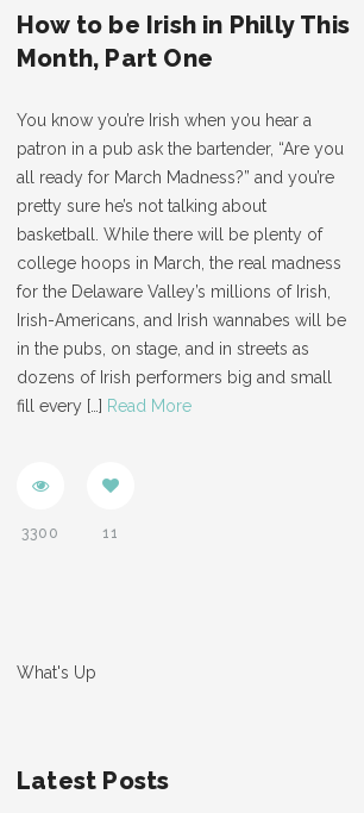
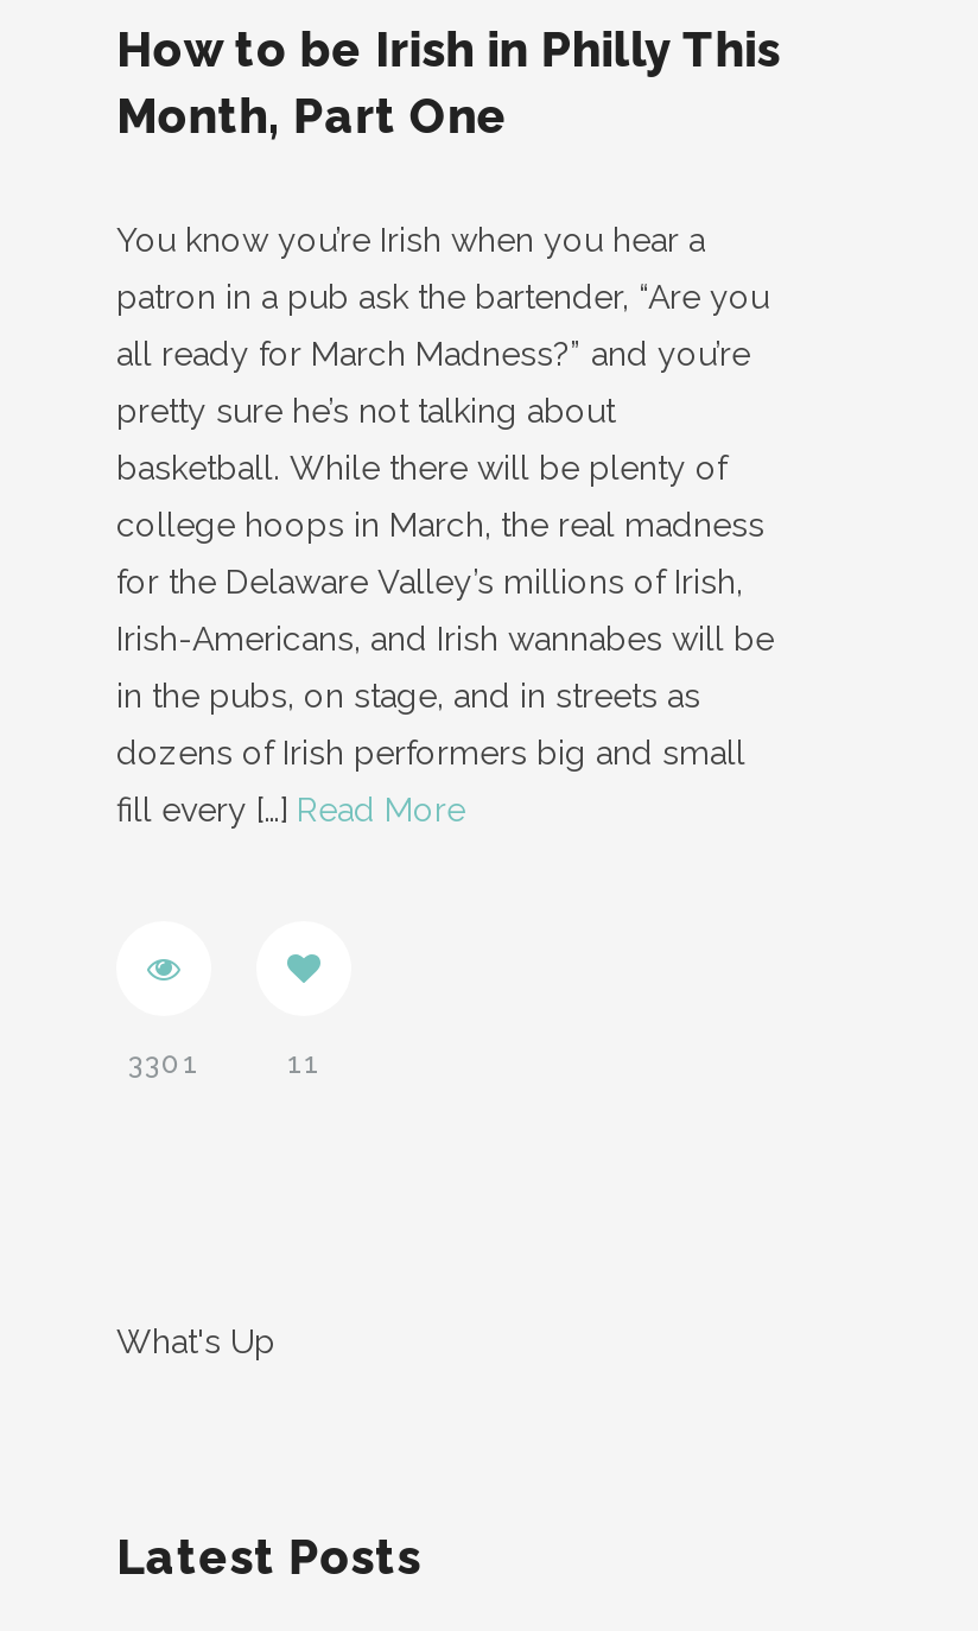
[21,525,59,541] 3300 -> [128,1047,199,1080] 3301

